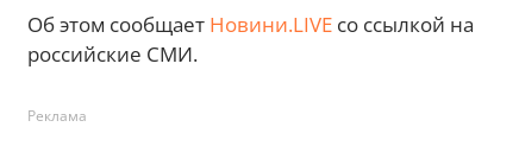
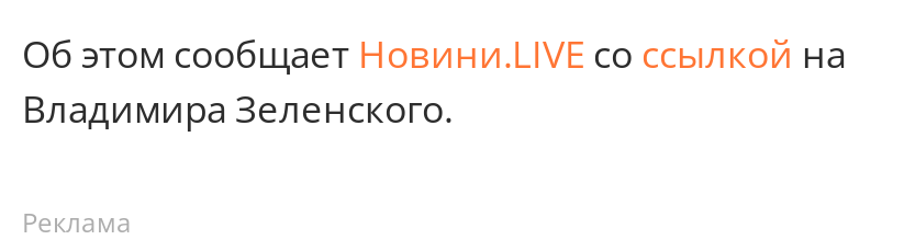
[27,40,198,68] российские СМИ. -> [22,83,453,134] Владимира Зеленского.

